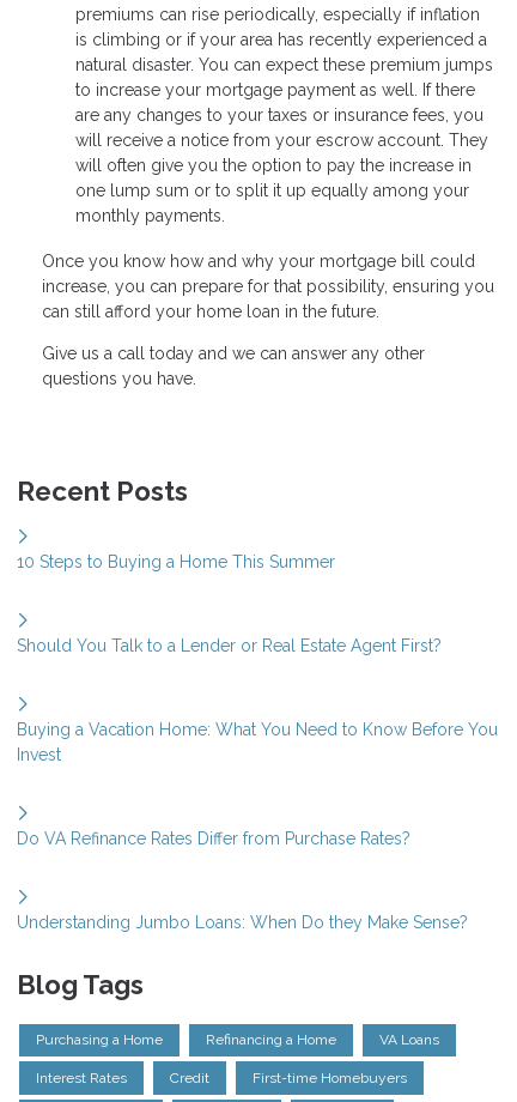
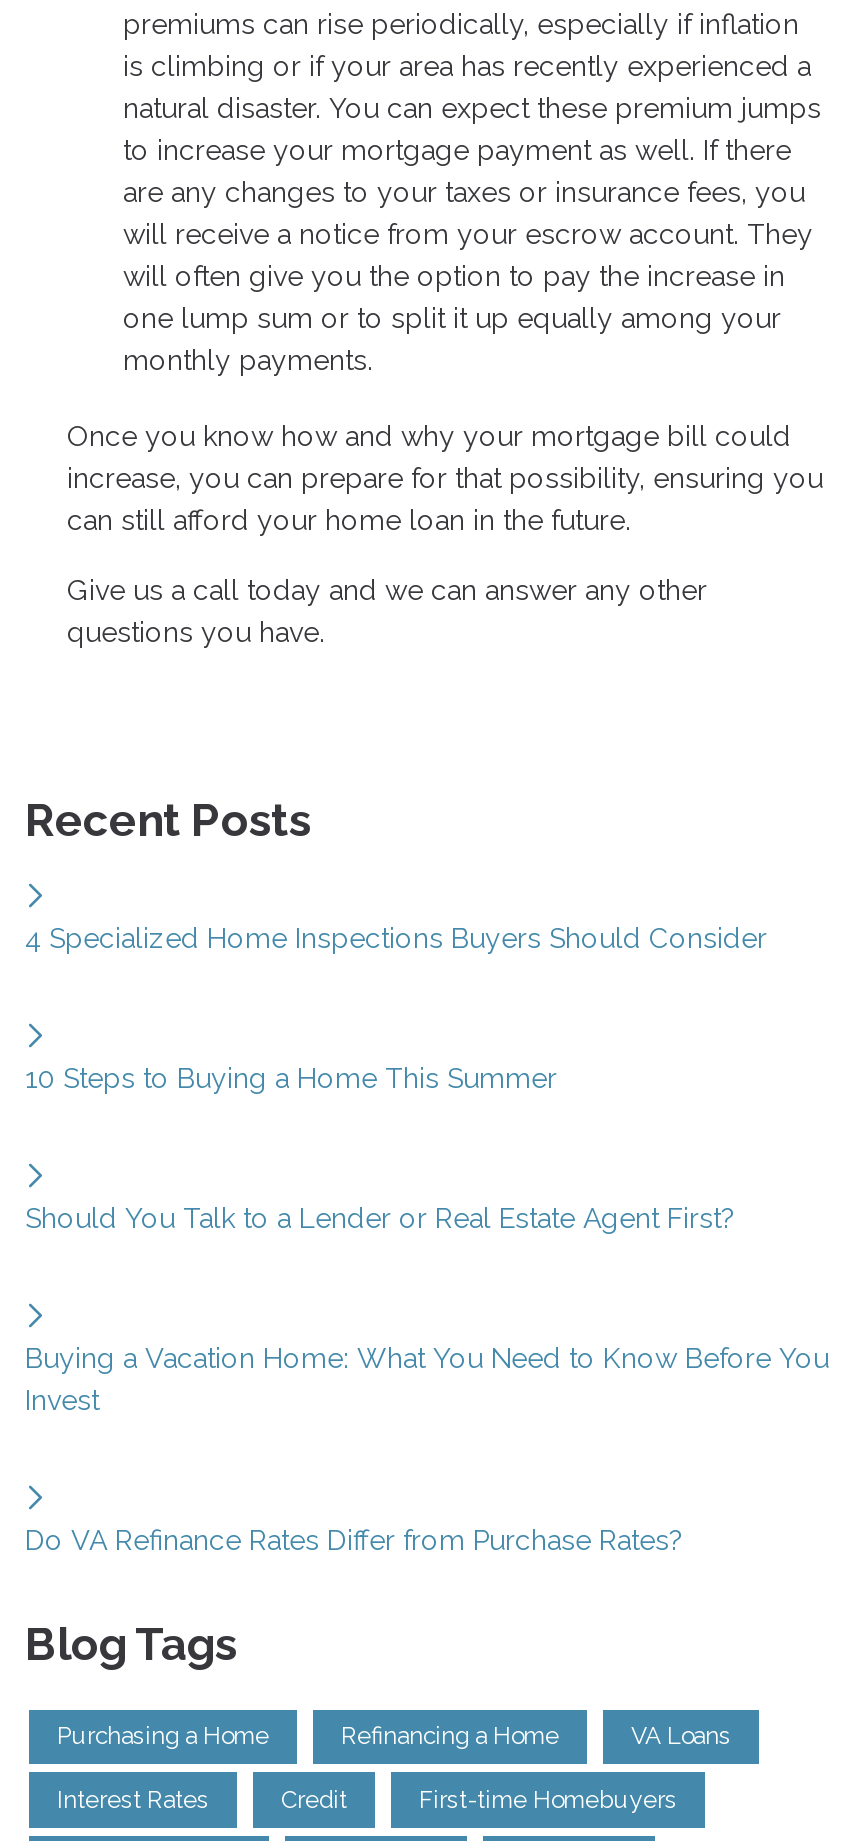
none -> [25,921,767,953] 4 Specialized Home Inspections Buyers Should Consider
moved [17,552,498,848] -> [25,1061,829,1555]: 10 Steps to Buying a Home This Summer | Should You Talk to a Lender or Real Estate Agent First? | Buying a Vacation Home: What You Need to Know Before You | Invest | Do VA Refinance Rates Differ from Purchase Rates?
[17,912,468,932] Understanding Jumbo Loans: When Do they Make Sense? -> none

